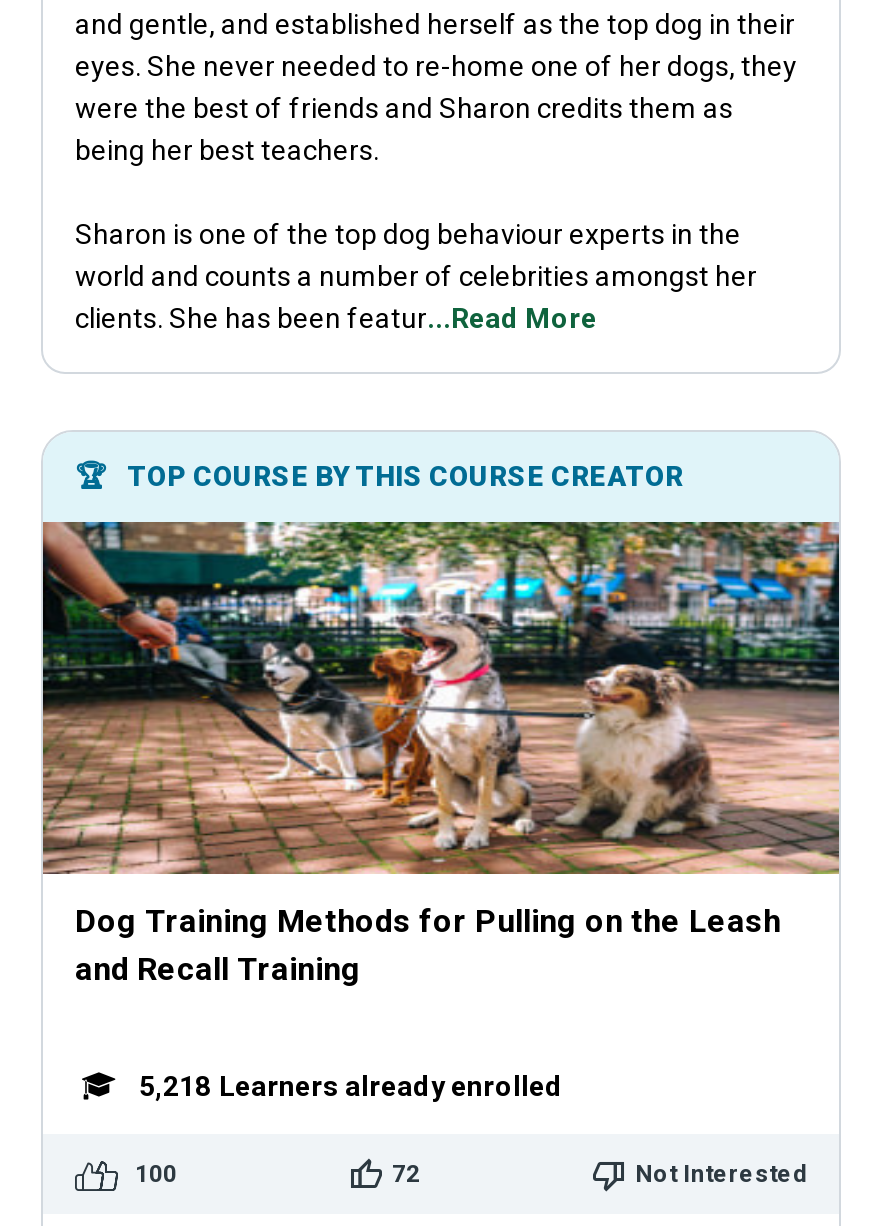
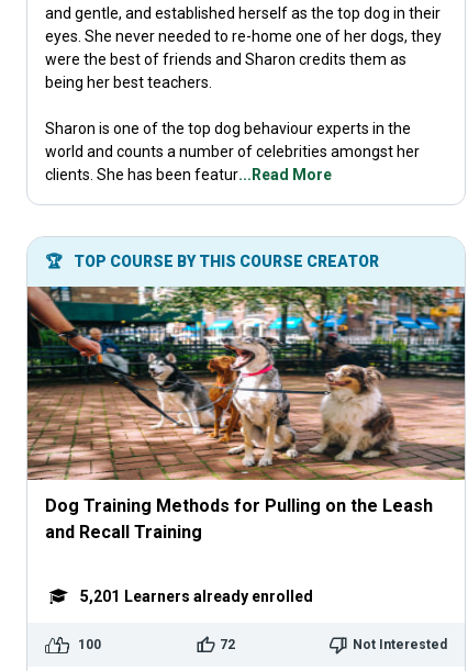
[139,1069,563,1101] 5,218 Learners already enrolled -> [80,587,313,605] 5,201 Learners already enrolled

